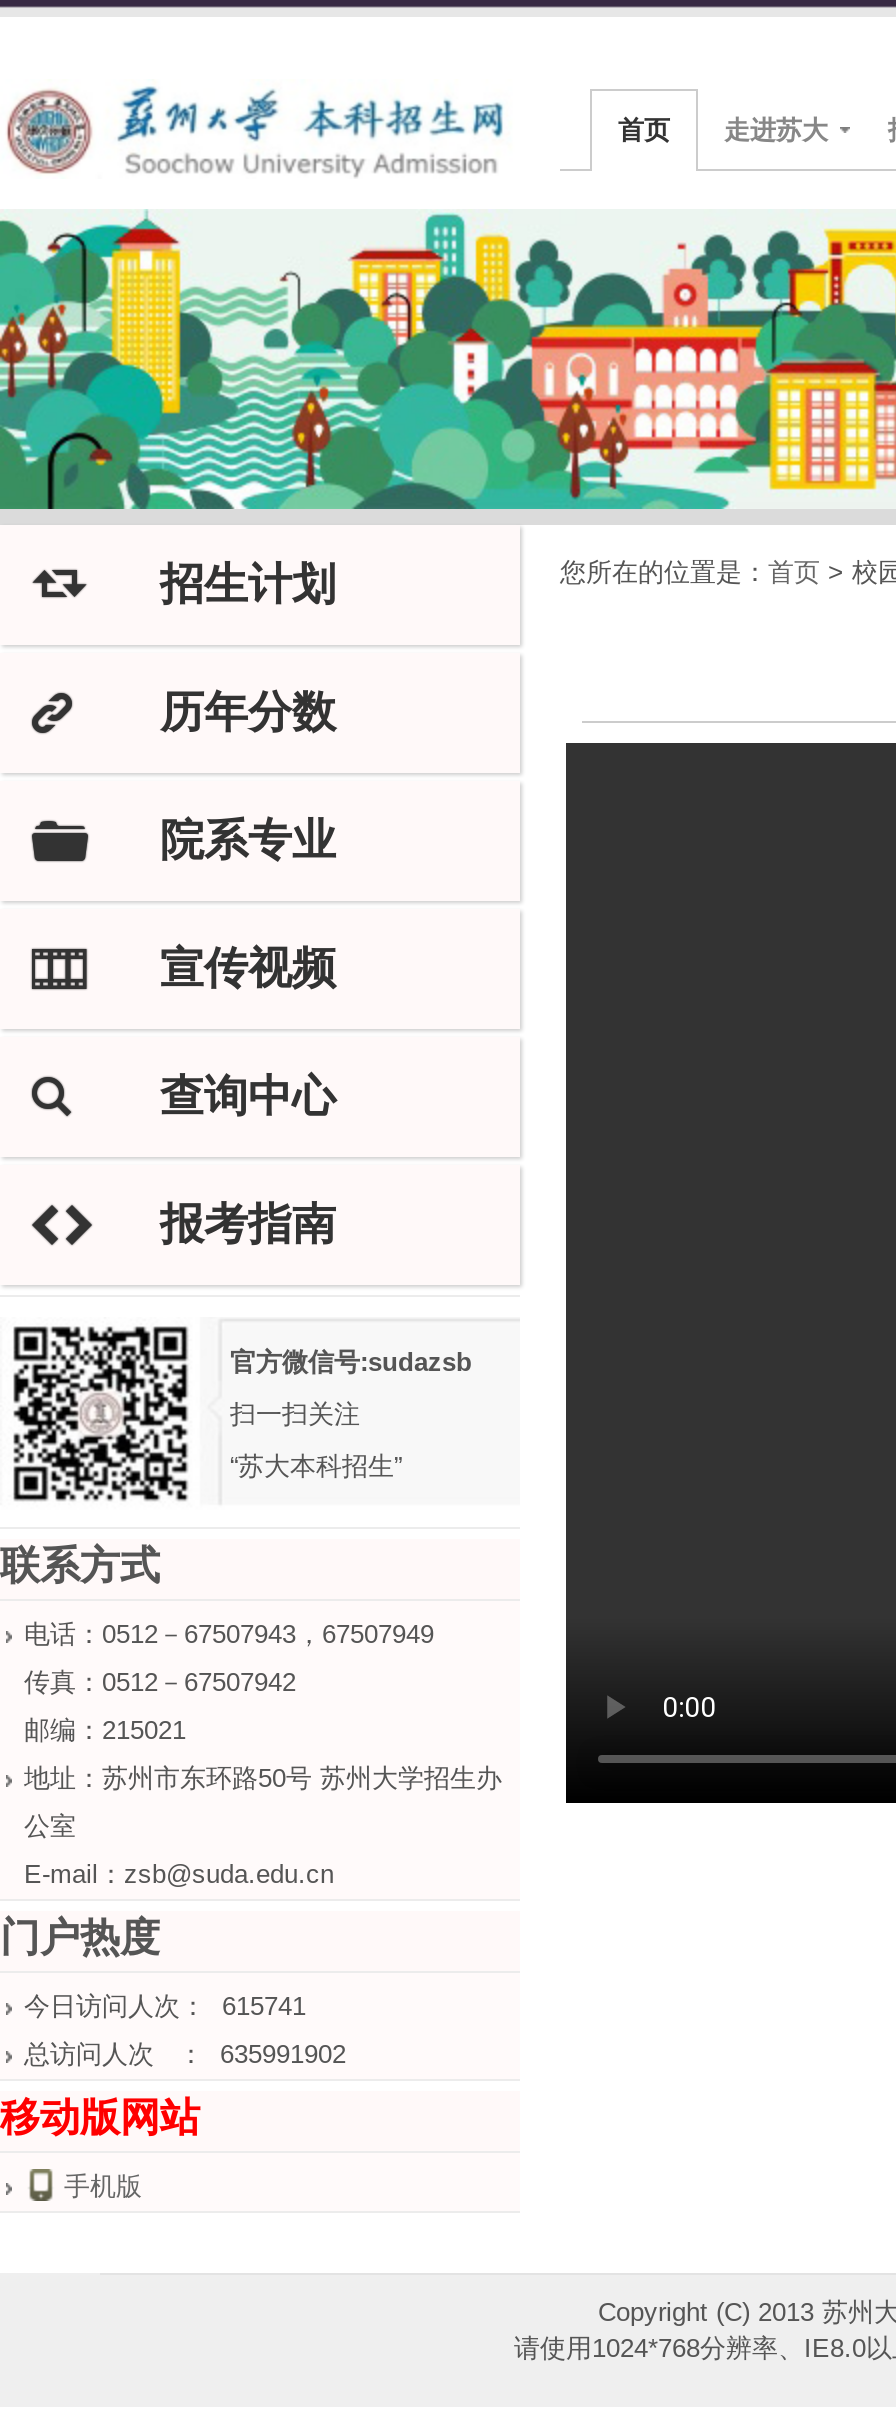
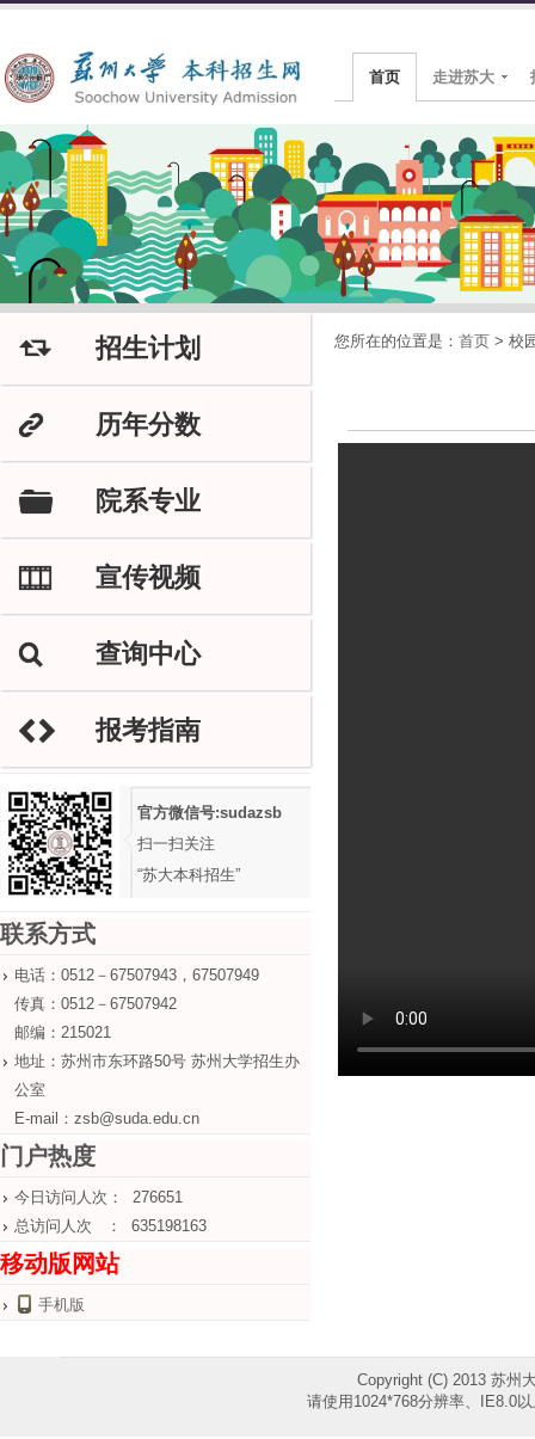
[24,1991,306,2021] 今日访问人次： 615741 -> [14,1188,183,1206] 今日访问人次： 276651
[24,2039,346,2069] 总访问人次 ： 635991902 -> [14,1217,207,1235] 总访问人次 ： 635198163

